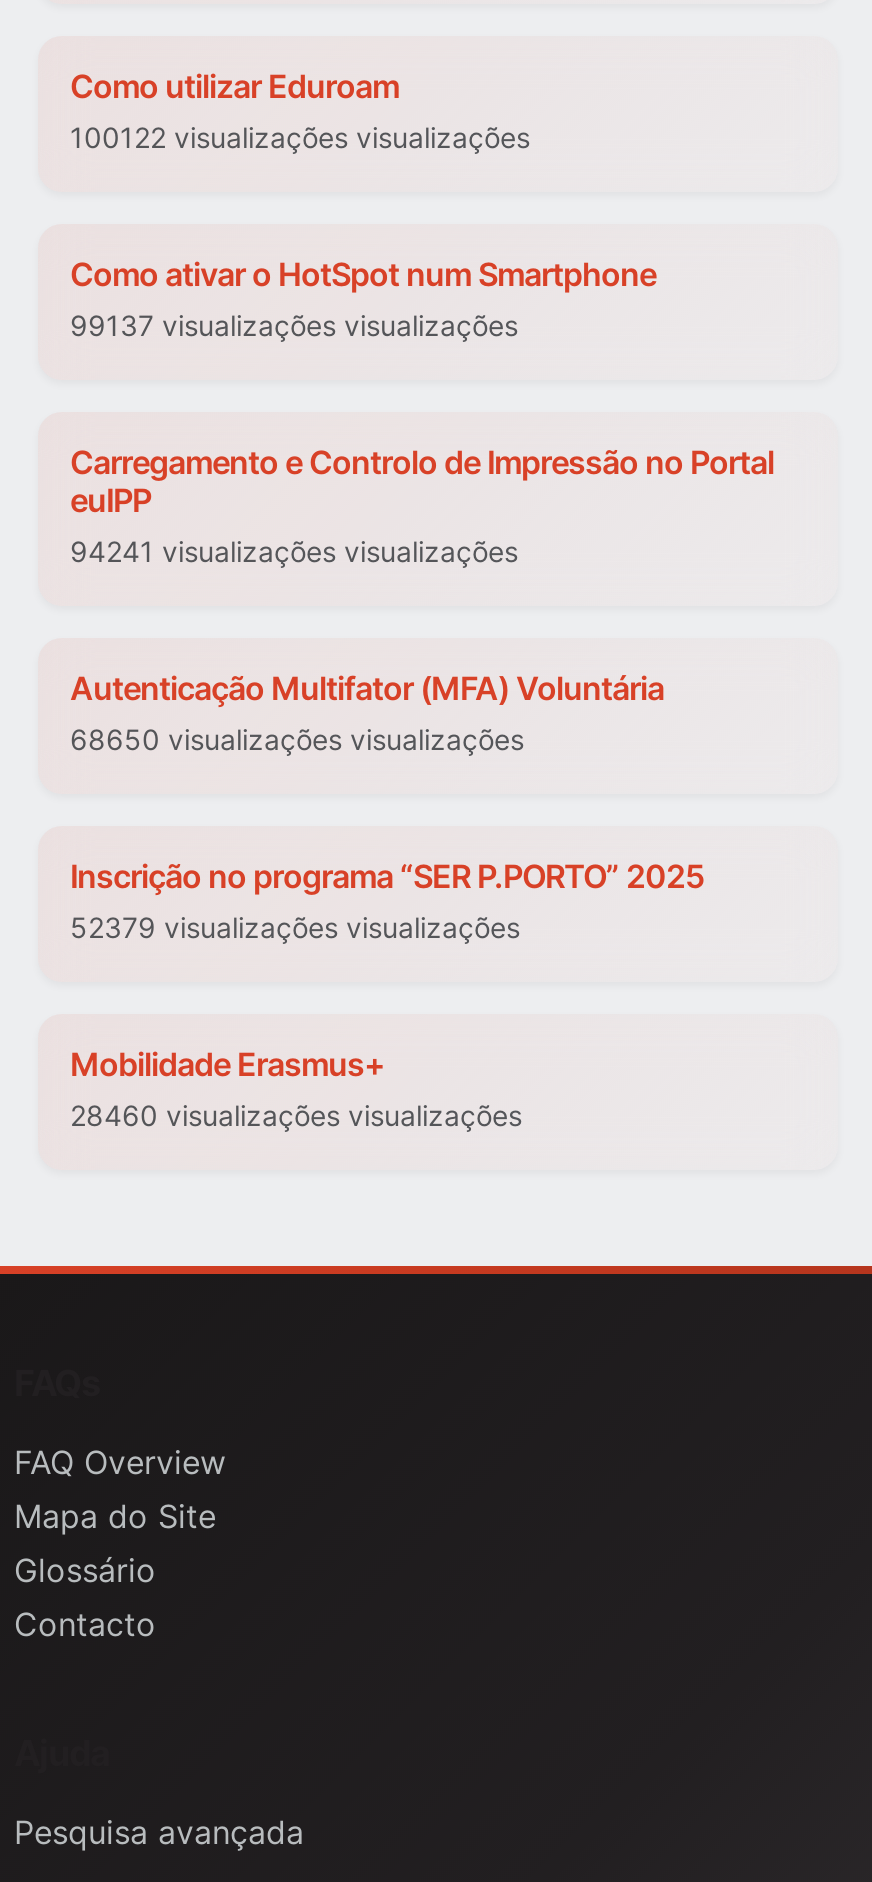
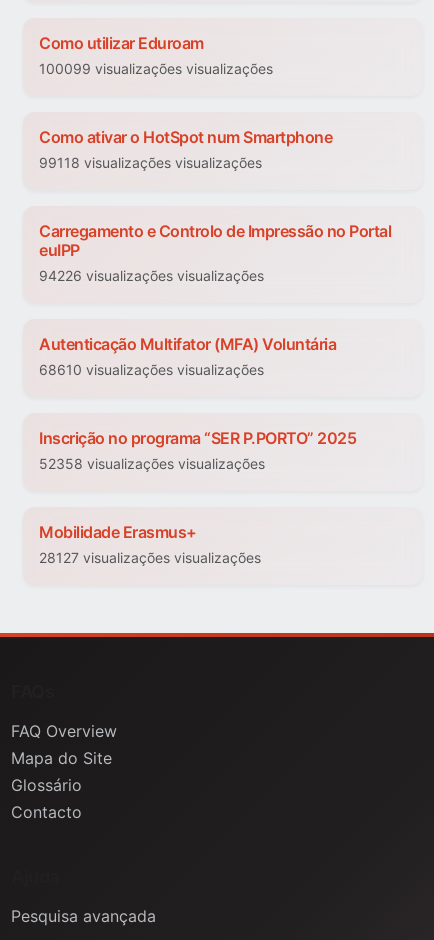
[70,121,530,155] 100122 visualizações visualizações -> [39,60,273,77] 100099 visualizações visualizações
[70,309,518,343] 99137 visualizações visualizações -> [39,154,262,171] 99118 visualizações visualizações
[70,535,518,569] 94241 visualizações visualizações -> [39,267,264,284] 94226 visualizações visualizações
[70,723,524,757] 68650 visualizações visualizações -> [39,361,264,378] 68610 visualizações visualizações
[70,911,520,945] 52379 visualizações visualizações -> [39,455,265,472] 52358 visualizações visualizações
[70,1099,522,1133] 28460 visualizações visualizações -> [39,549,261,566] 28127 visualizações visualizações

